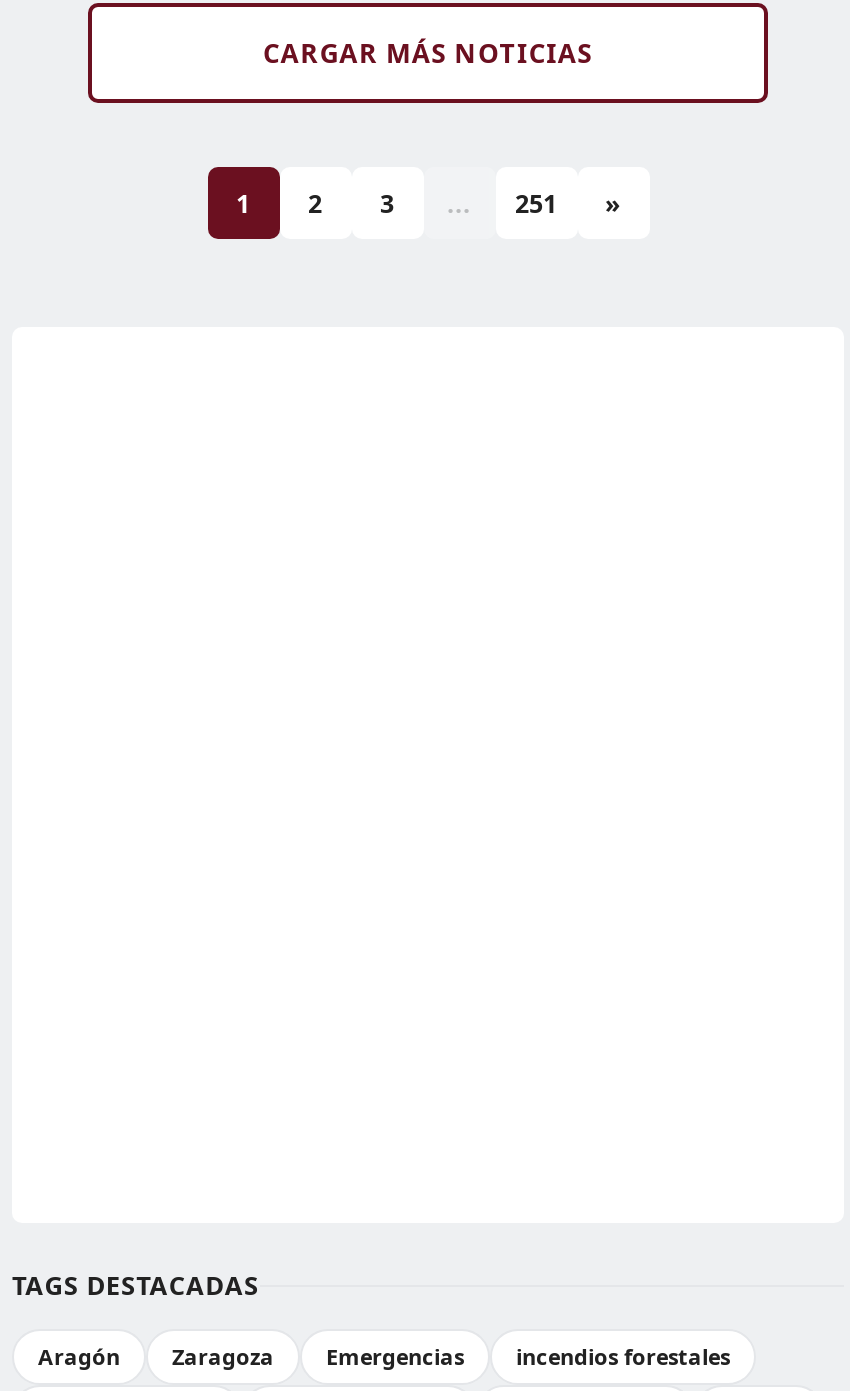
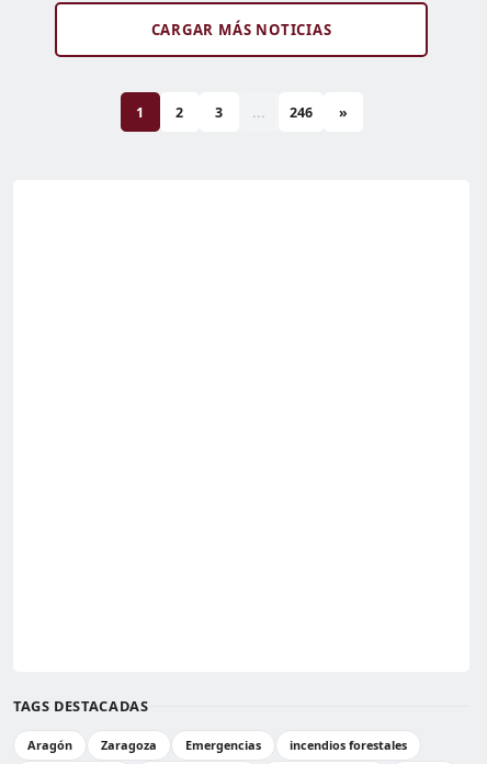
[515,186,557,220] 251 -> [289,103,312,121] 246

